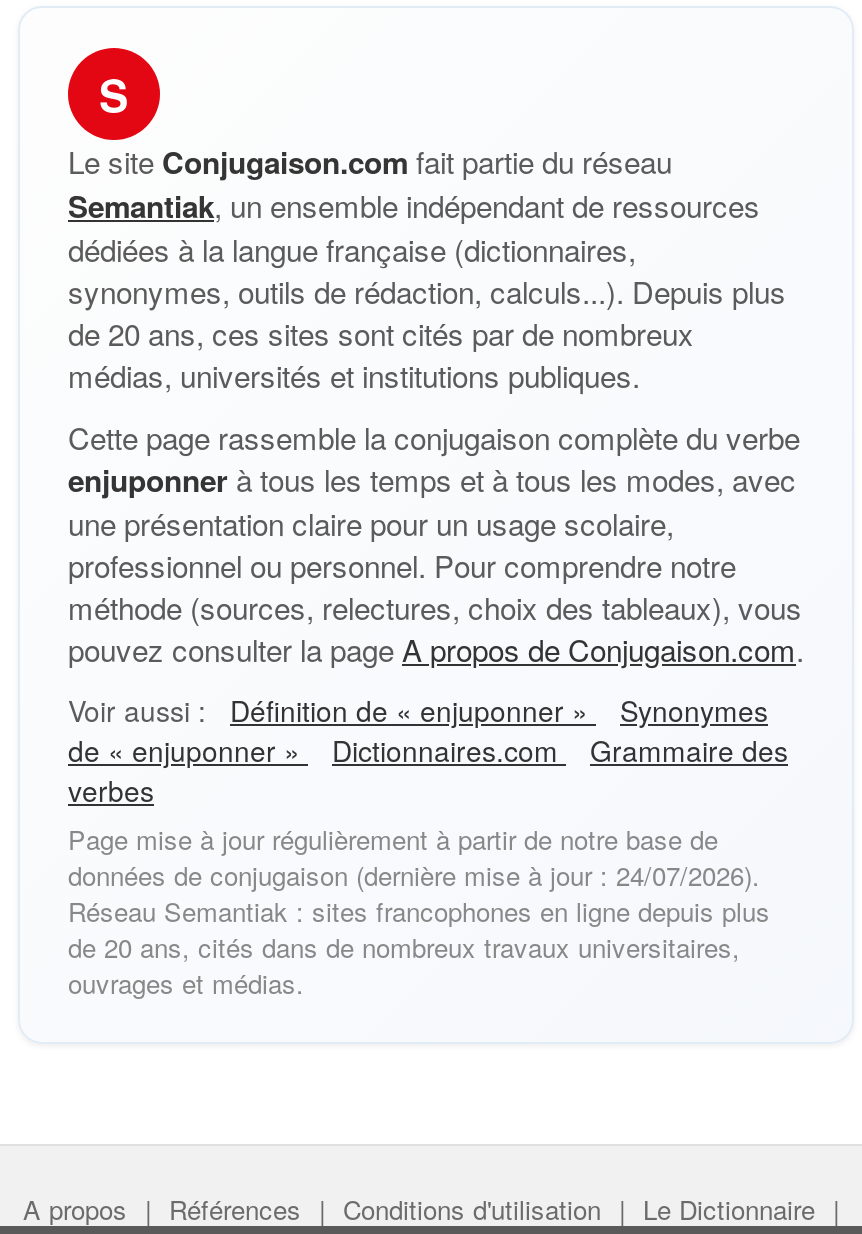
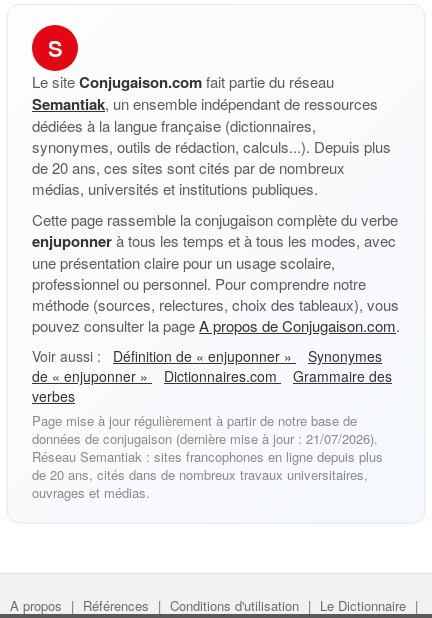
[68,856,760,894] données de conjugaison (dernière mise à jour : 24/07/2026). -> [32,429,378,448] données de conjugaison (dernière mise à jour : 21/07/2026).

